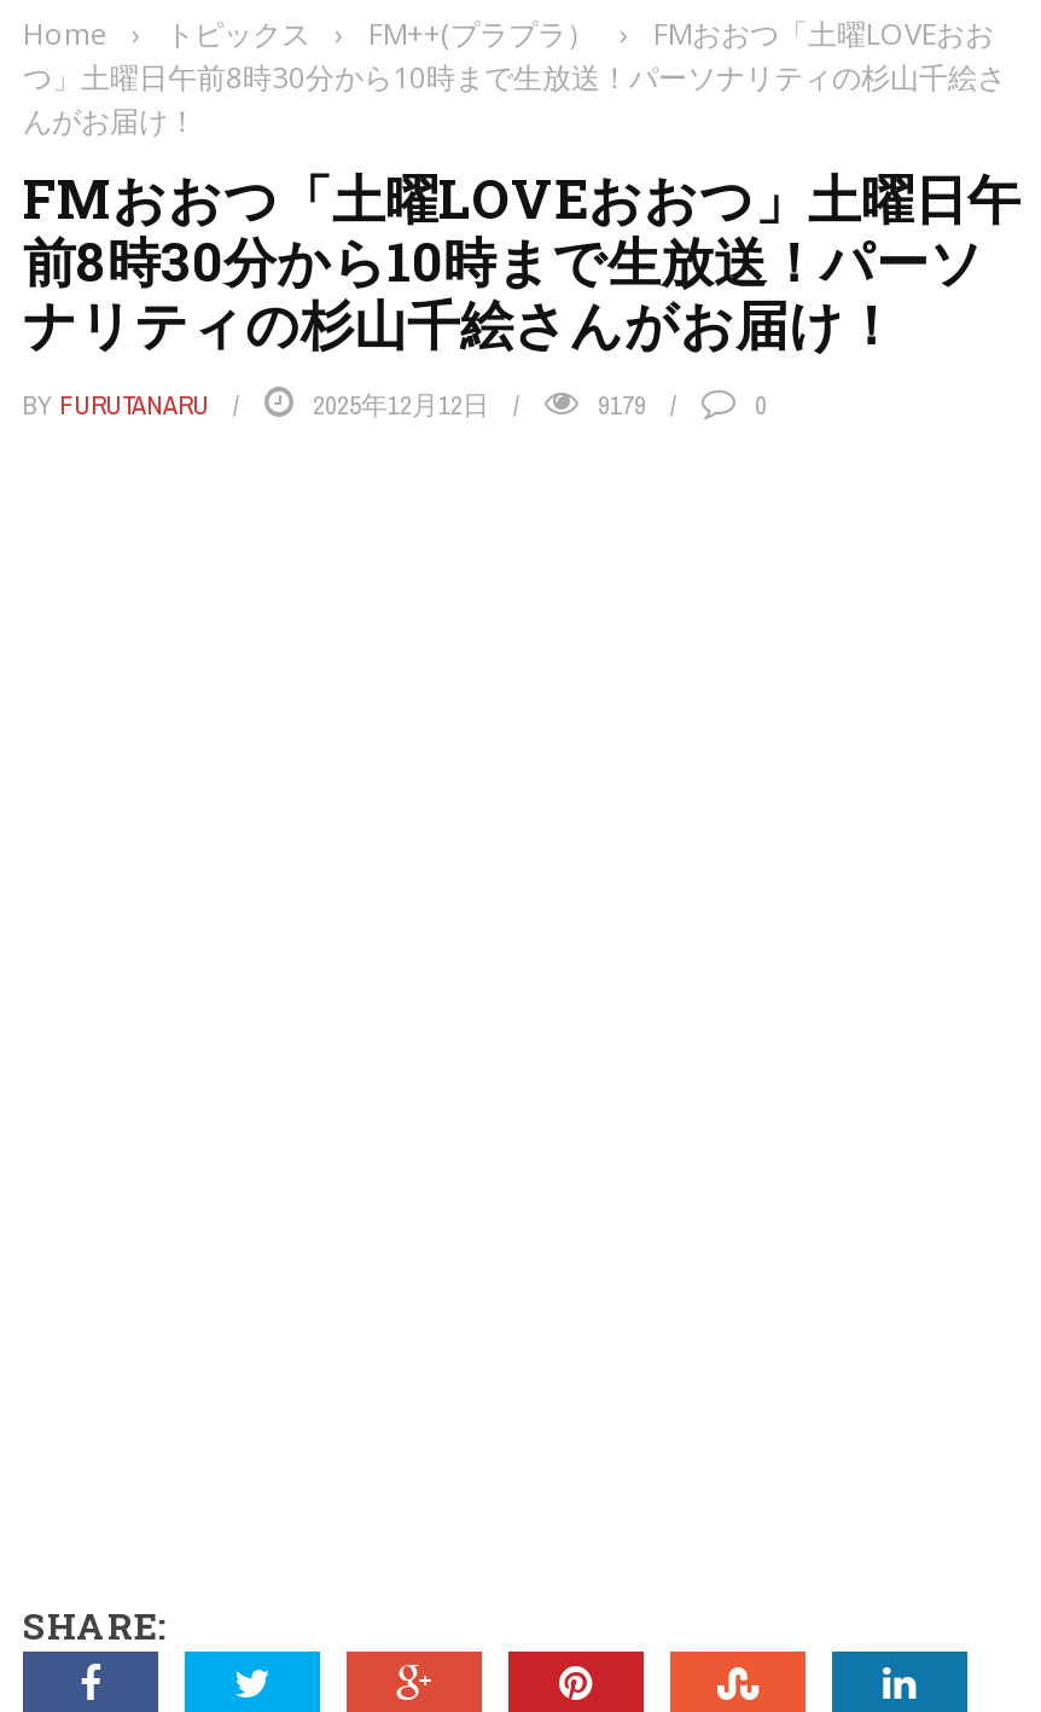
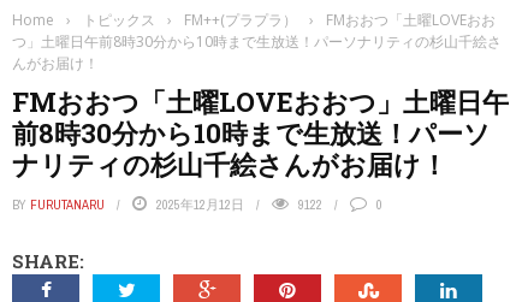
[598,388,646,422] 9179 -> [298,196,322,213] 9122

